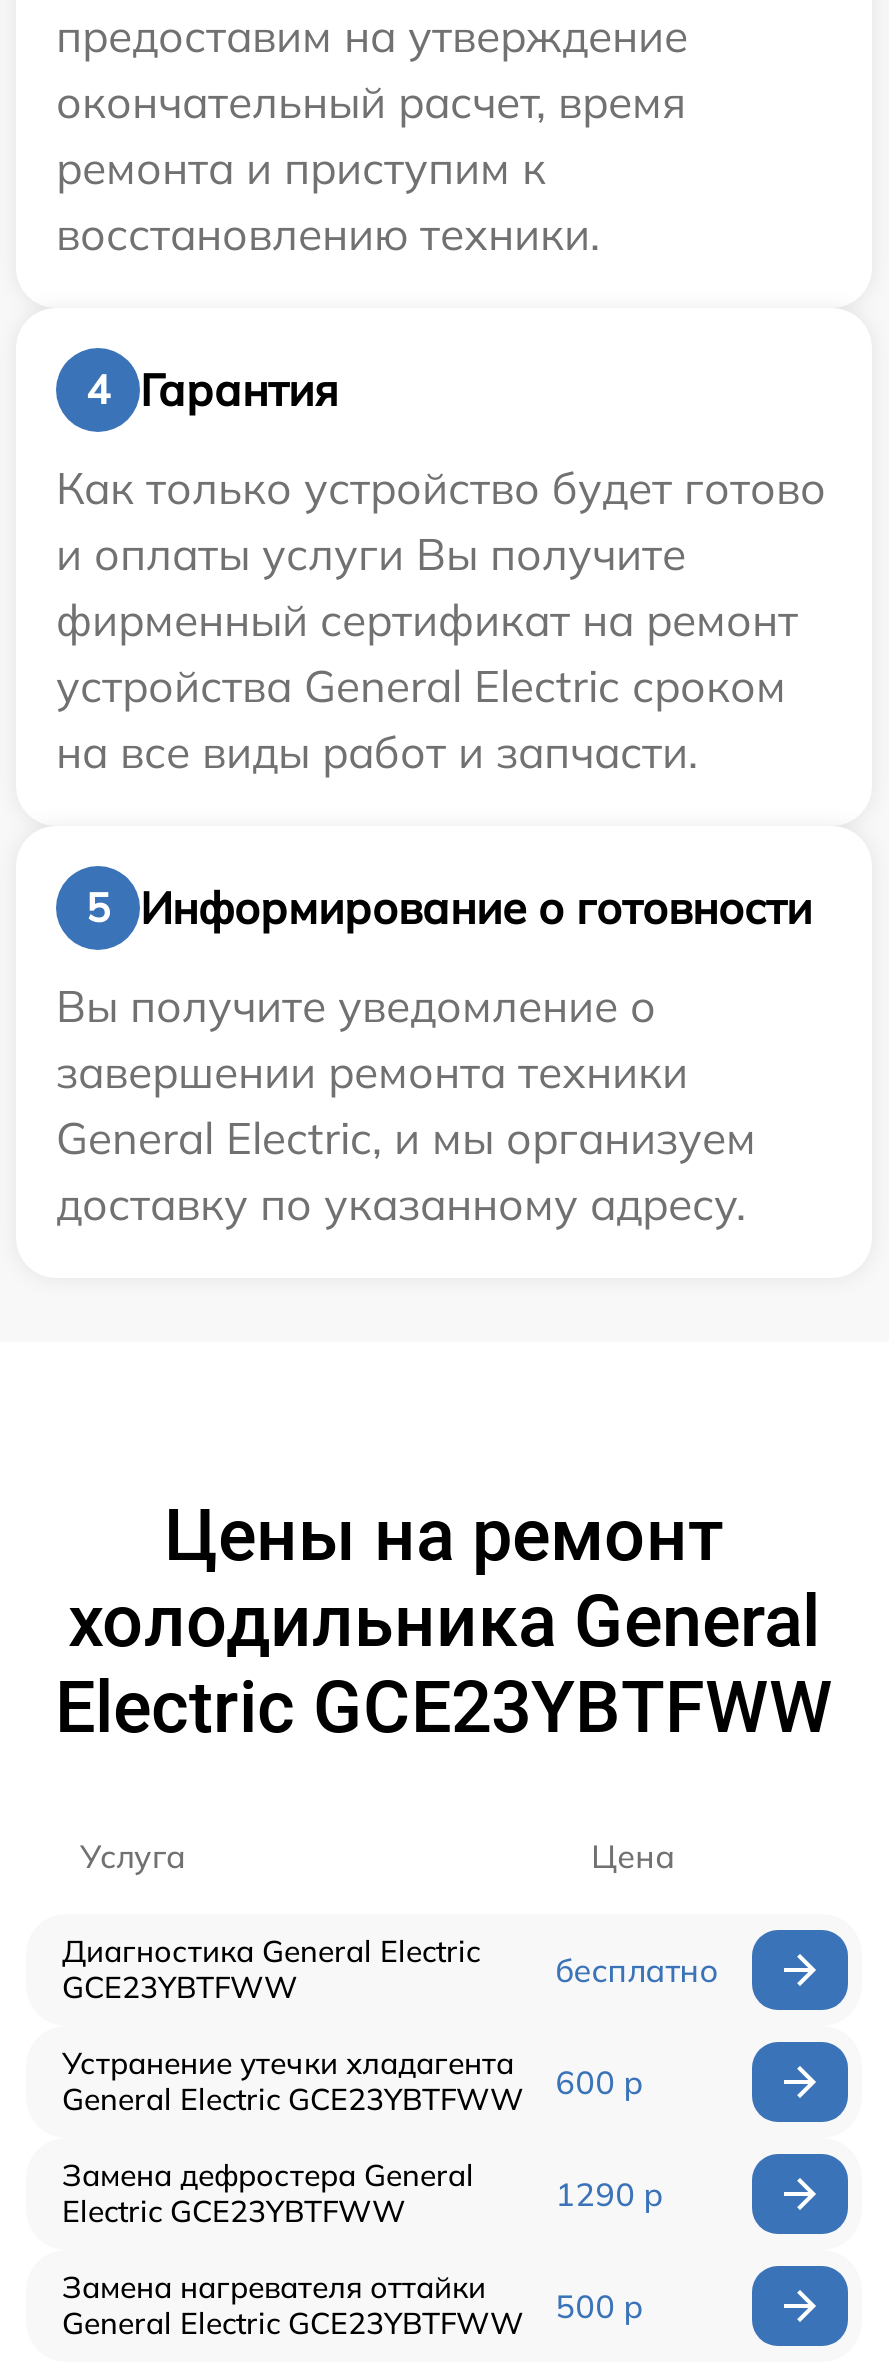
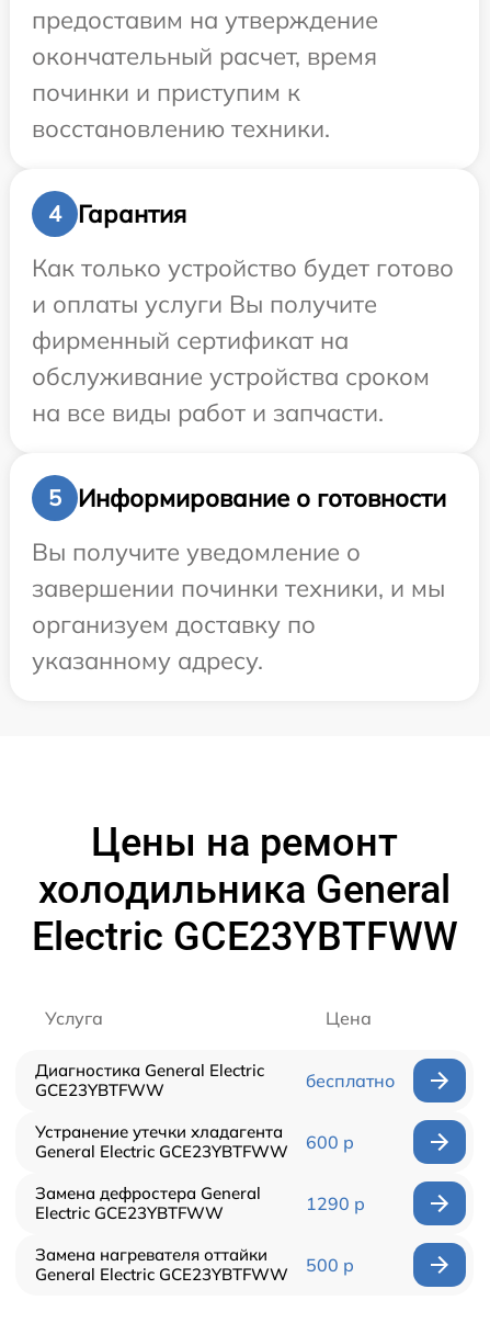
[56,140,546,196] ремонта и приступим к -> [32,77,300,108] починки и приступим к
[56,592,798,714] фирменный сертификат на ремонт | устройства General Electric сроком -> [32,325,430,392] фирменный сертификат на | обслуживание устройства сроком
[56,1044,756,1232] завершении ремонта техники | General Electric, и мы организуем | доставку по указанному адресу. -> [32,573,445,676] завершении починки техники, и мы | организуем доставку по | указанному адресу.

